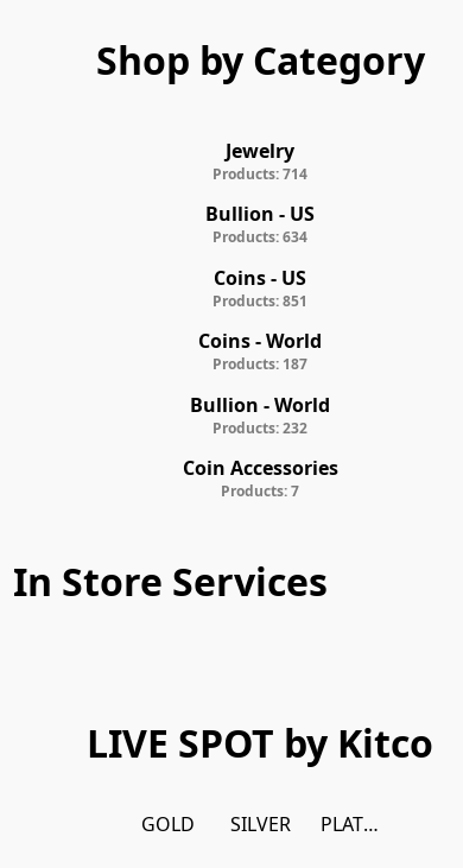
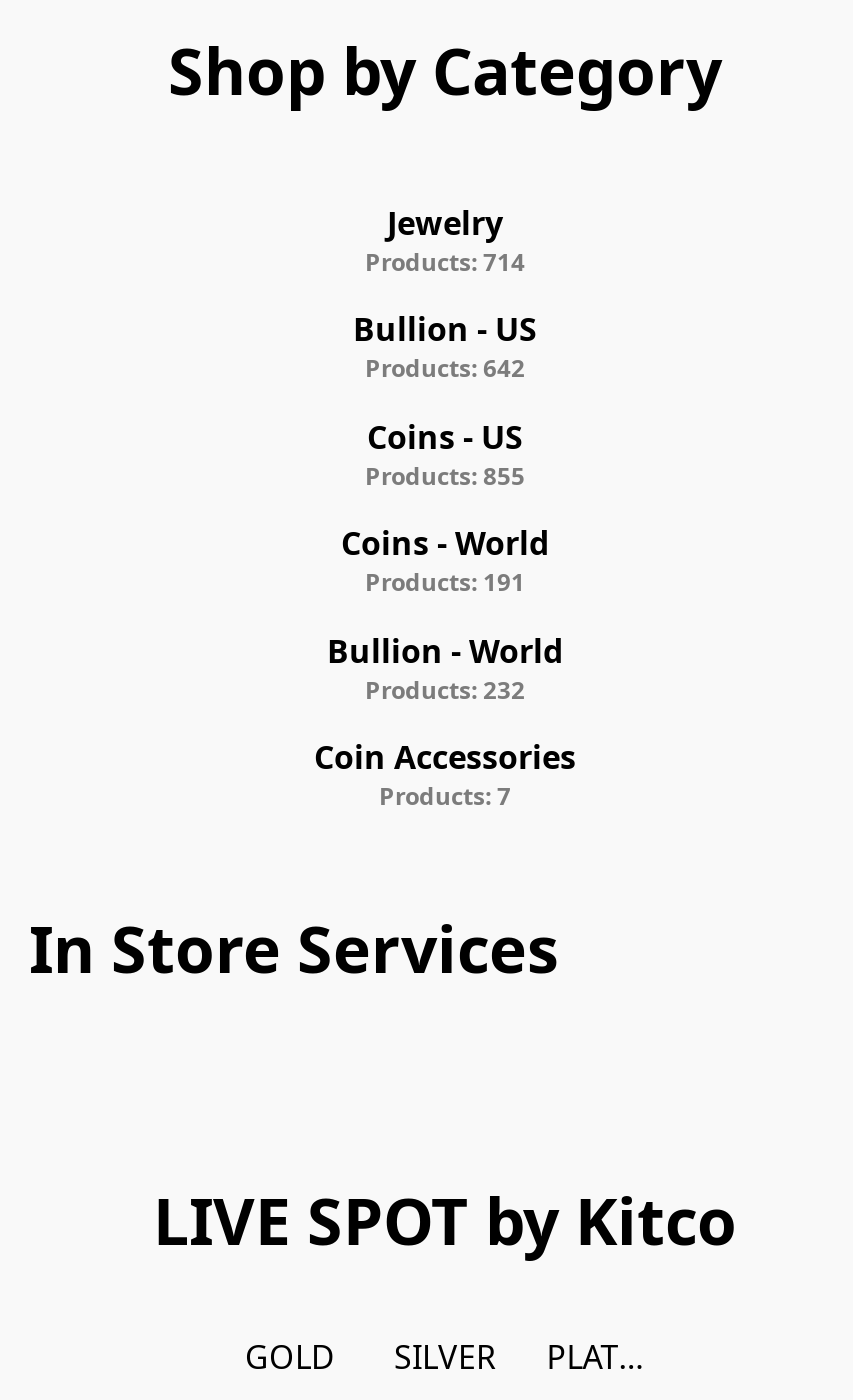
[213,227,307,247] Products: 634 -> [365,351,525,385] Products: 642
[213,290,307,311] Products: 851 -> [365,458,525,492] Products: 855
[213,354,307,374] Products: 187 -> [365,565,525,599] Products: 191

